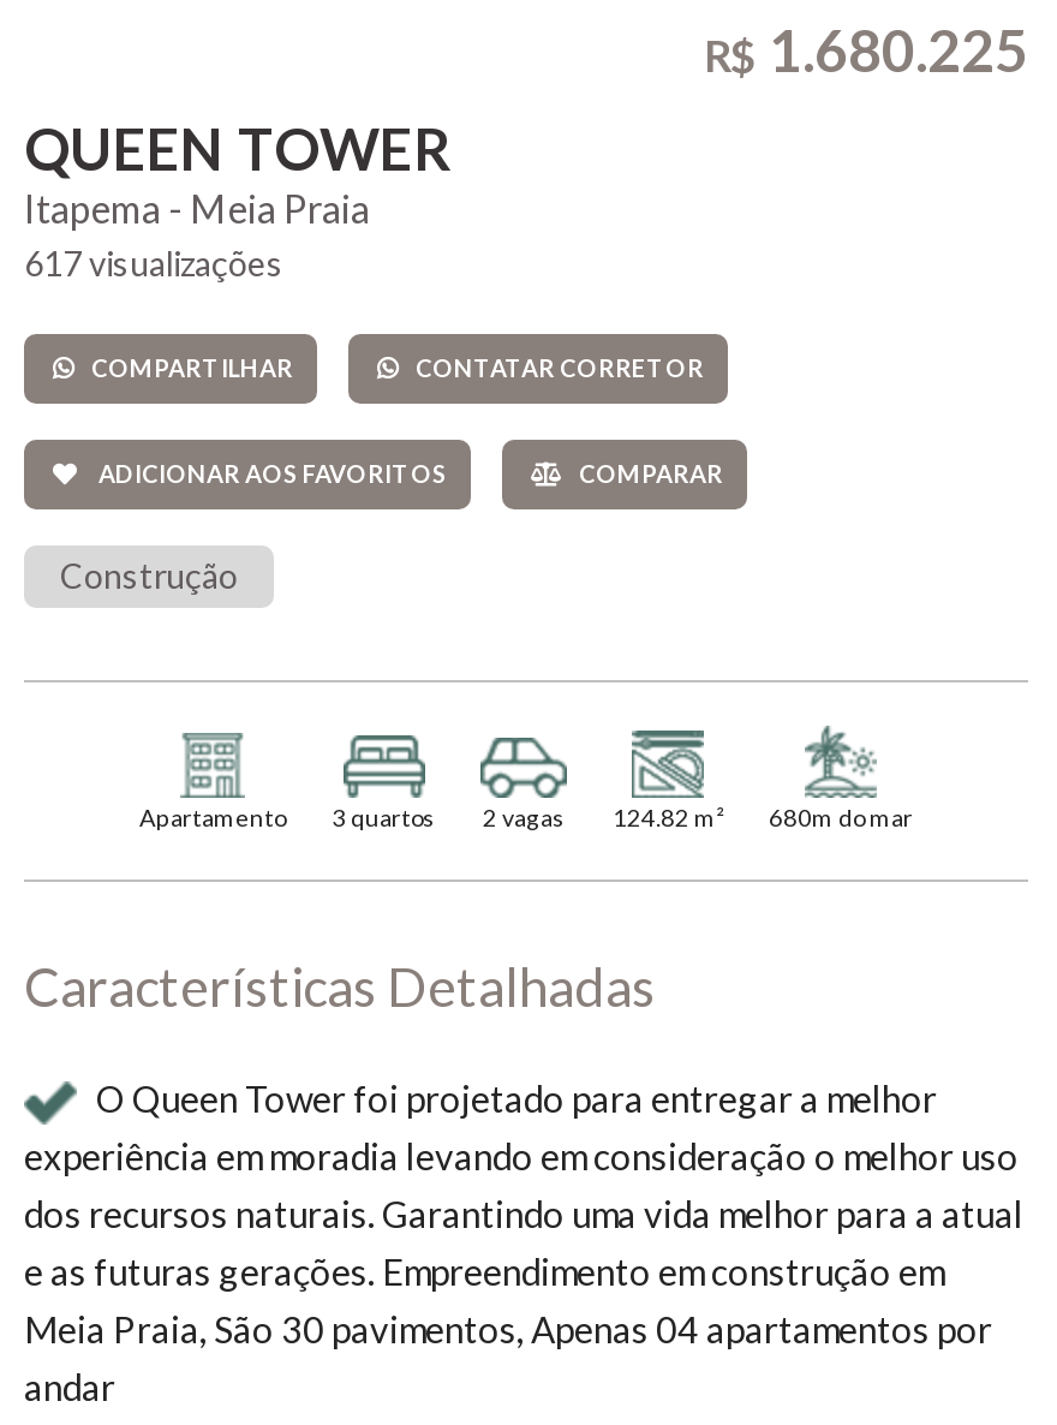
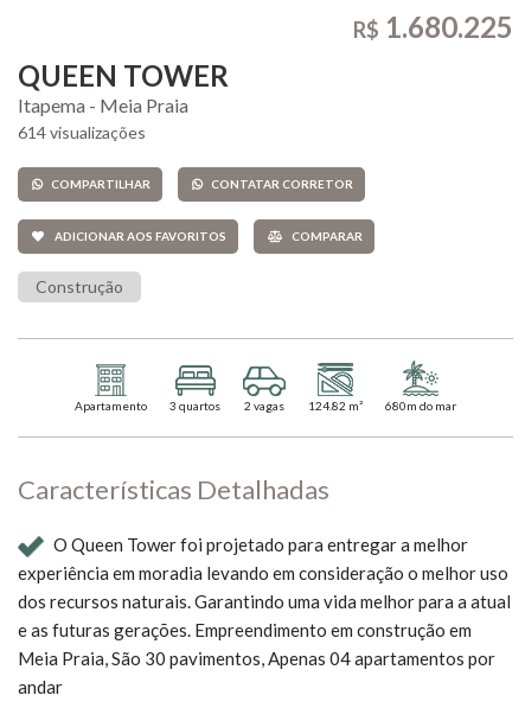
[24,243,283,284] 617 visualizações -> [18,122,146,142] 614 visualizações

